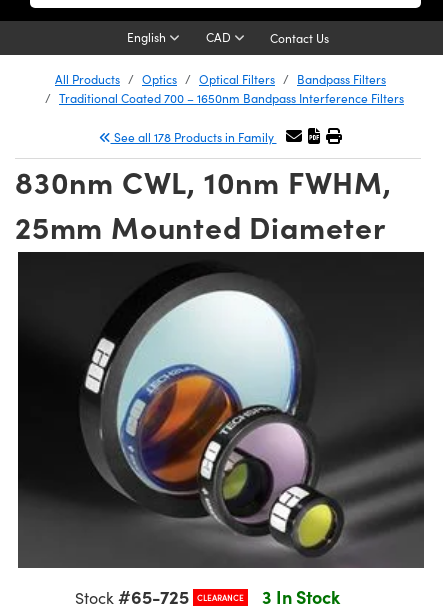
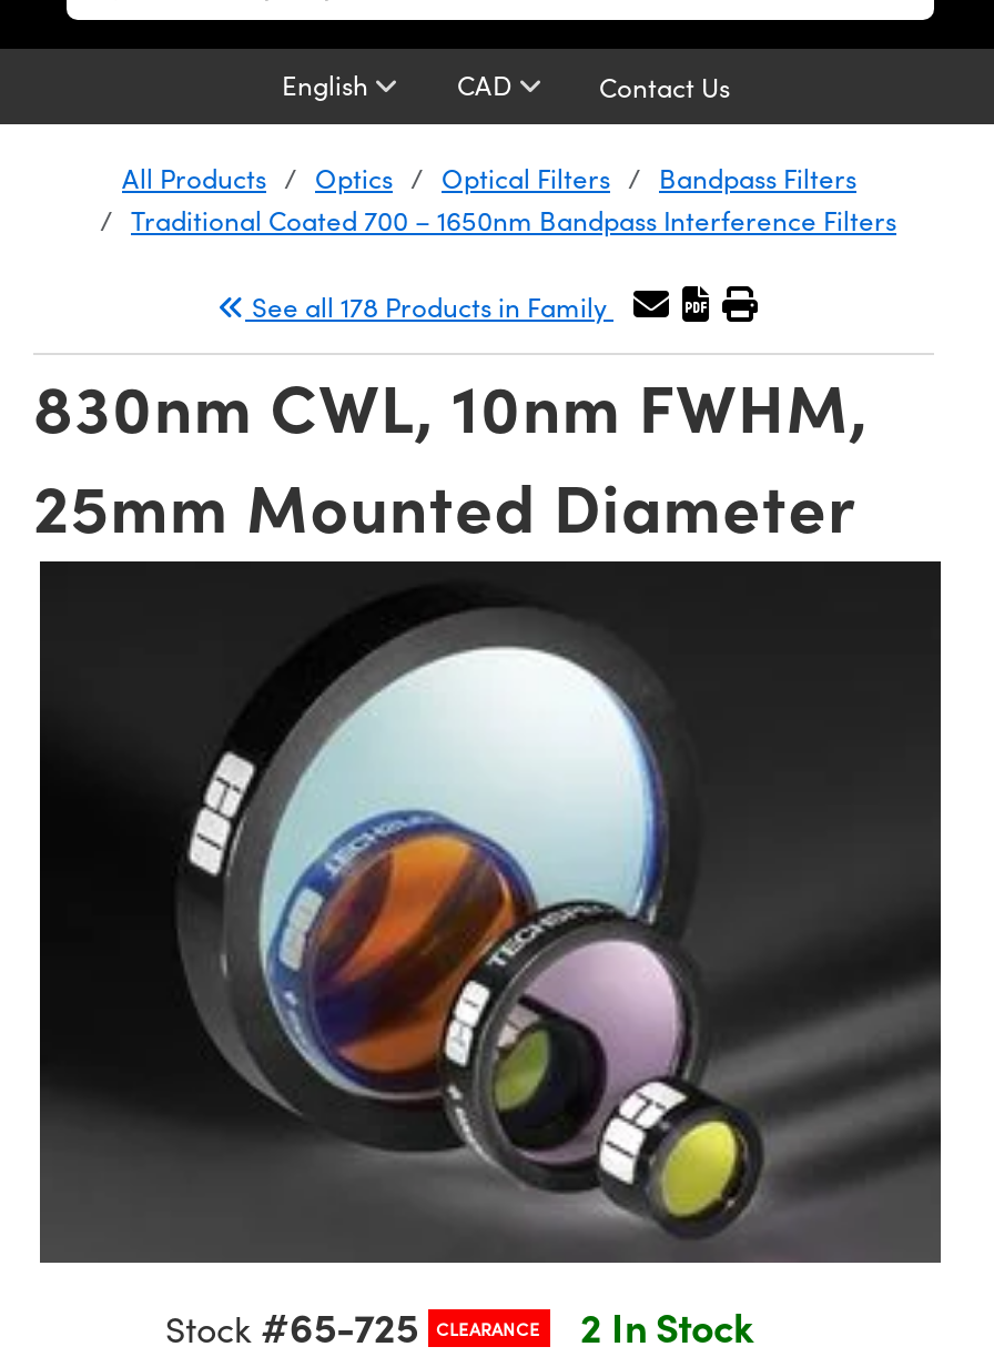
[261,584,339,609] 3 In Stock -> [580,1298,753,1353] 2 In Stock

